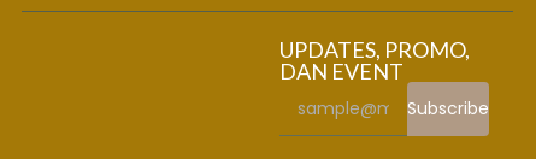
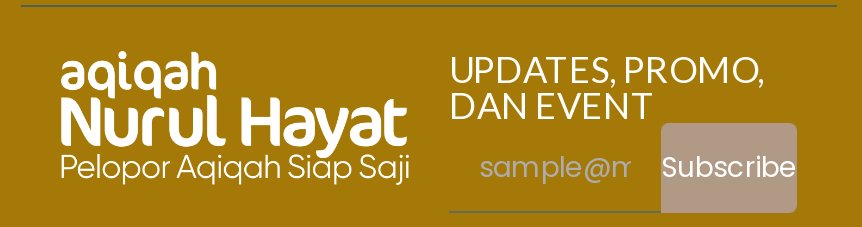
none -> [59,49,411,187] [image]

